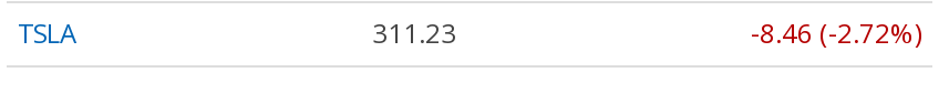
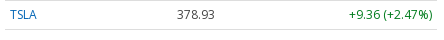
[372,14,921,52] 311.23 | -8.46 (-2.72%) -> [177,6,432,23] 378.93 | +9.36 (+2.47%)

